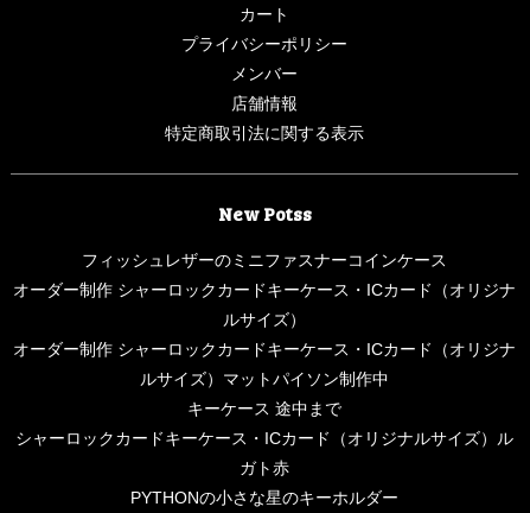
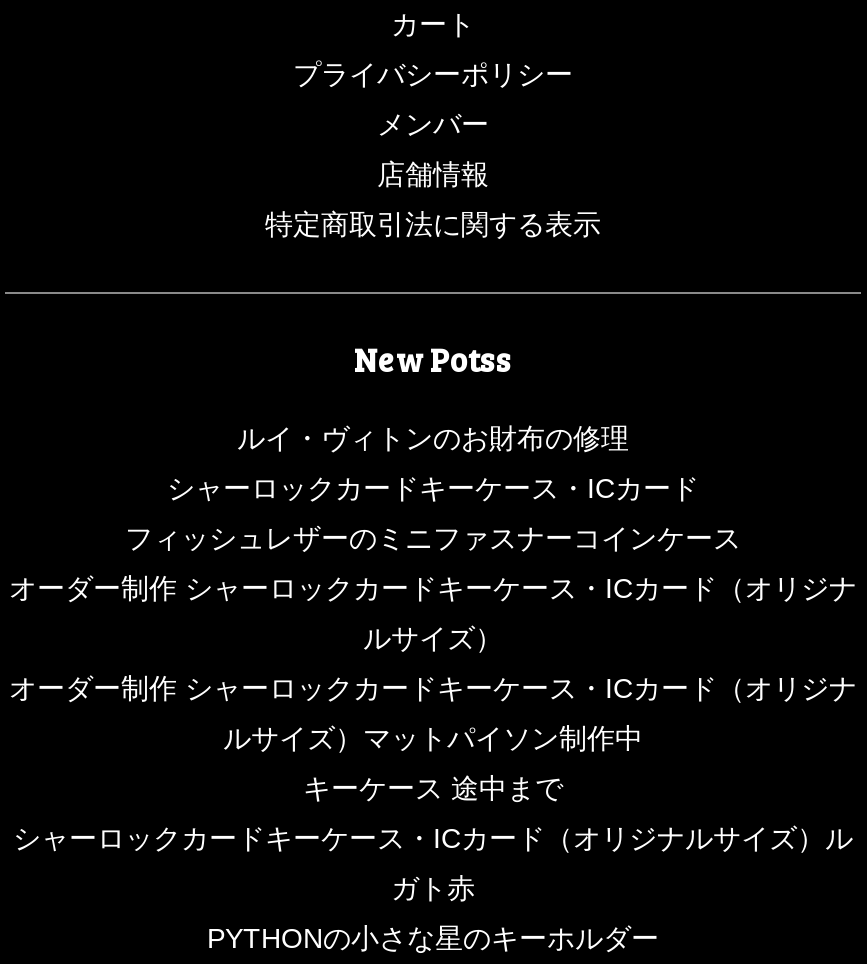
none -> [167,423,699,505] ルイ・ヴィトンのお財布の修理 | シャーロックカードキーケース・ICカード

